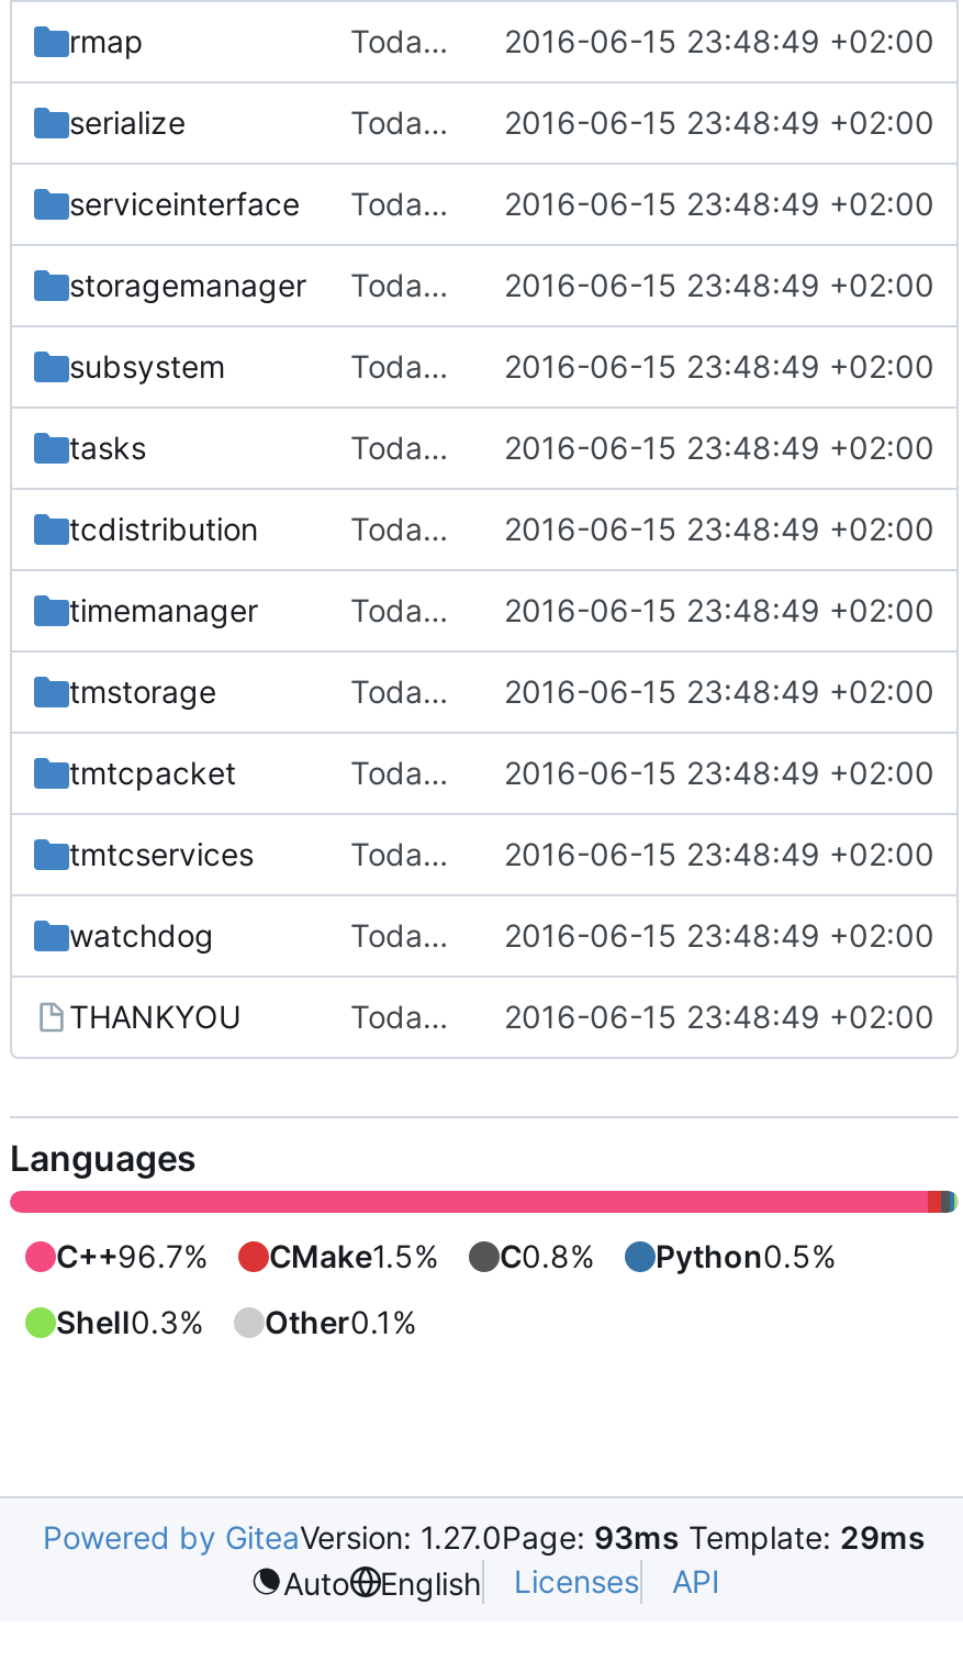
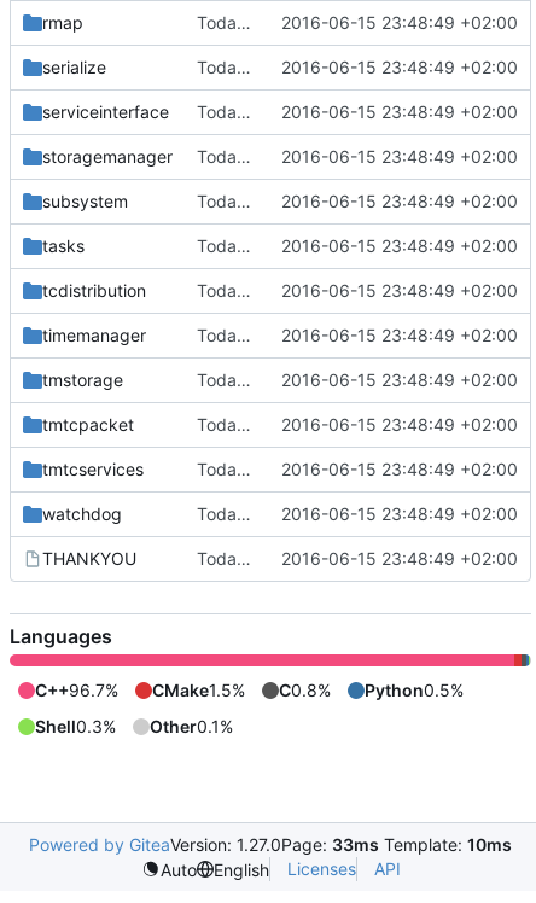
[43,1519,926,1556] Powered by GiteaVersion: 1.27.0Page: 93ms Template: 29ms -> [29,835,512,855] Powered by GiteaVersion: 1.27.0Page: 33ms Template: 10ms

